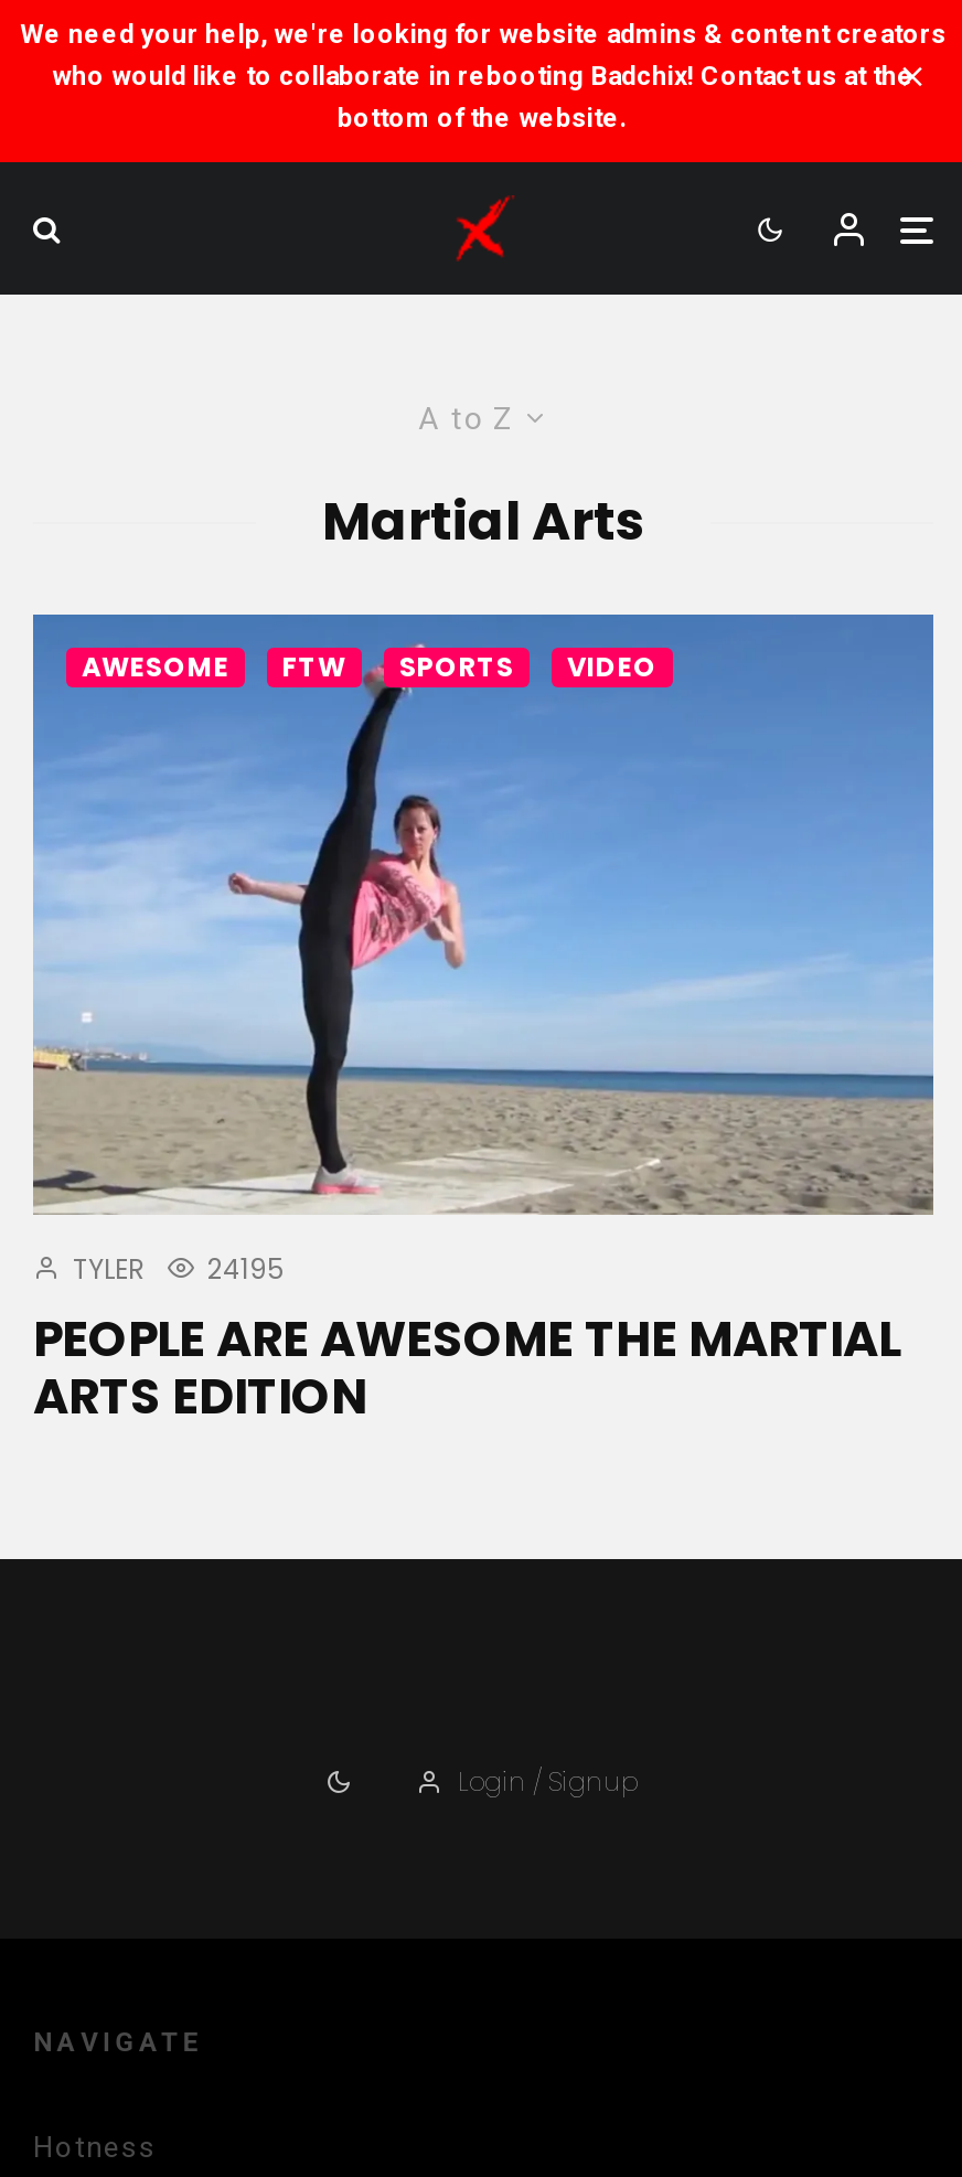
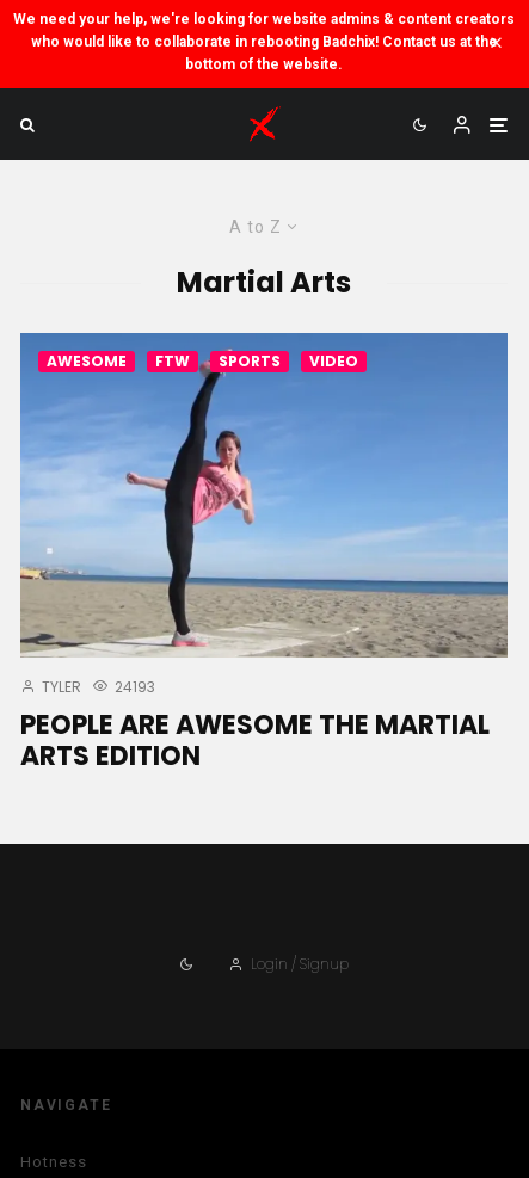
[66,1251,285,1288] TYLER 24195 -> [38,677,155,697] TYLER 24193

